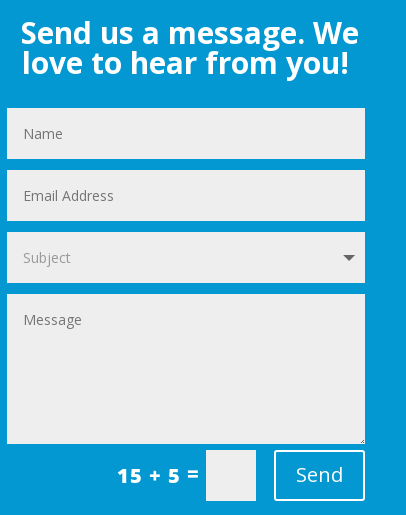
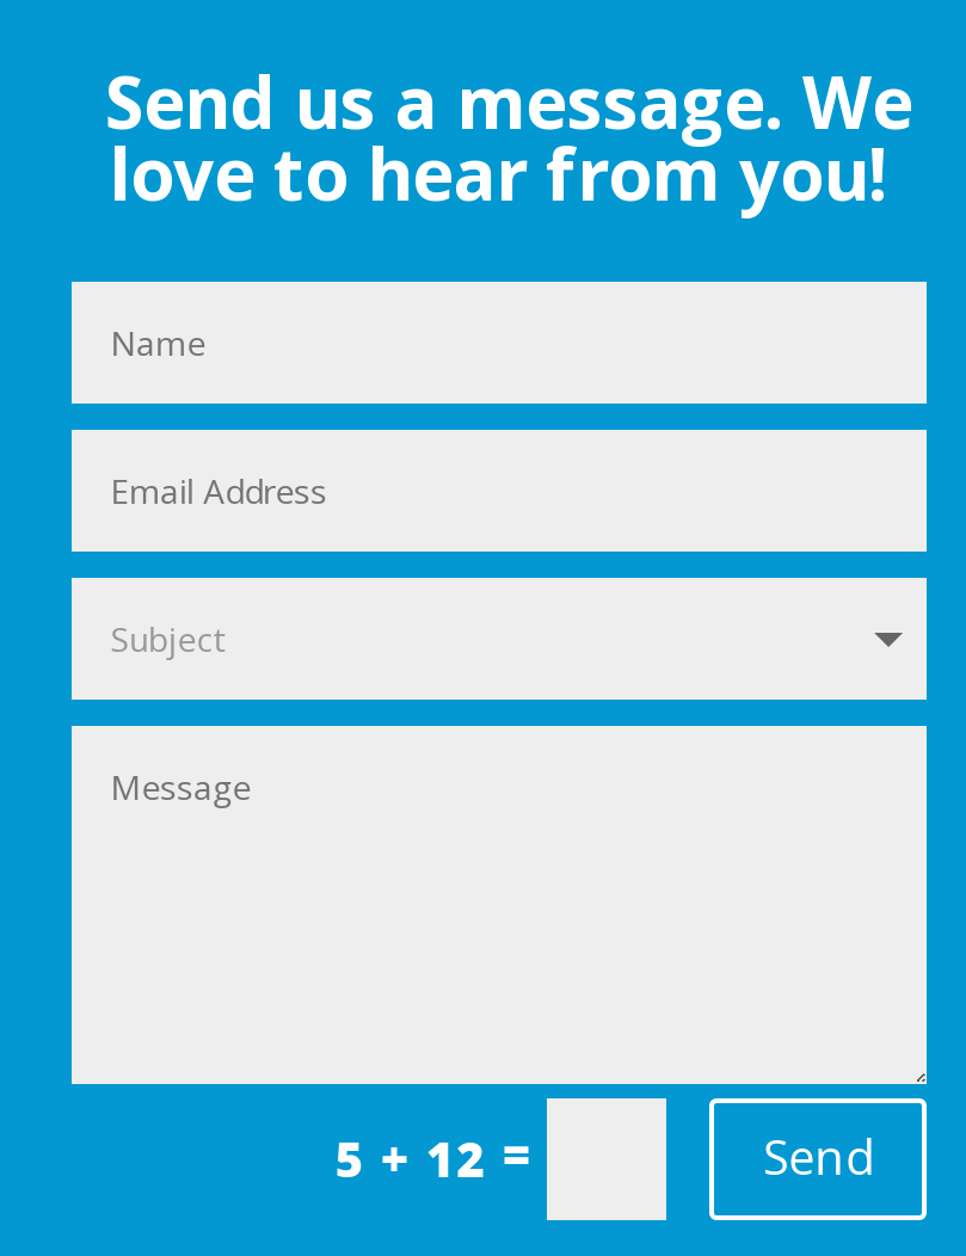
[117,460,206,489] 15 + 5 = -> [335,1122,547,1191] 5 + 12 =

